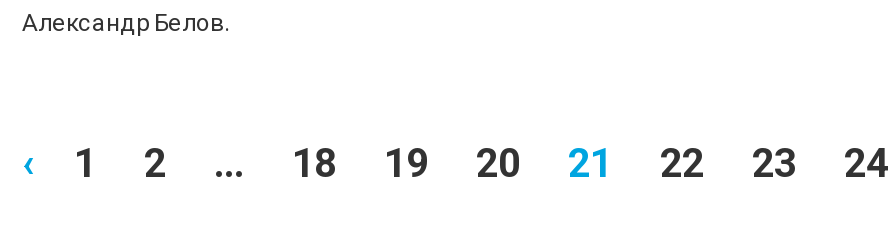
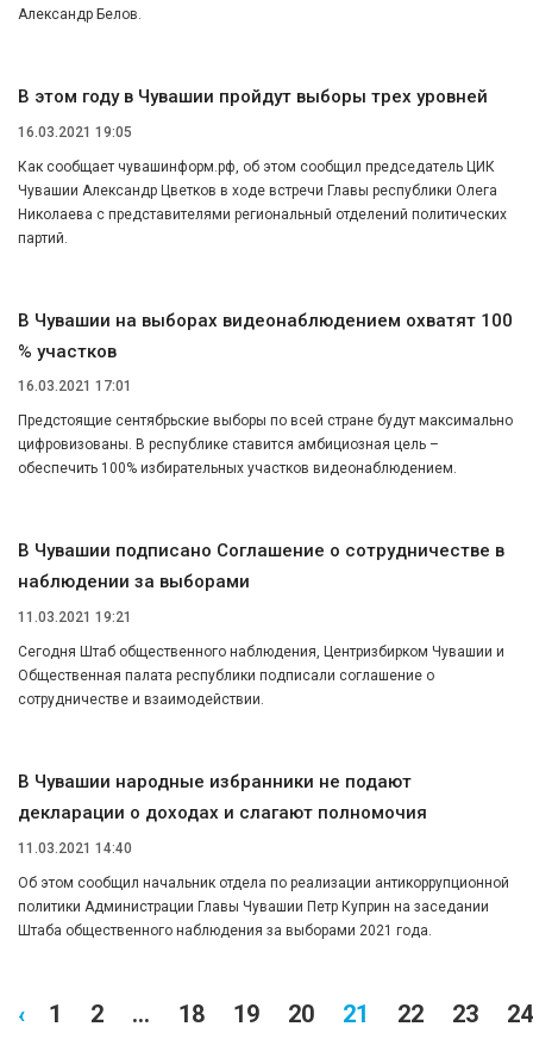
none -> [18,86,507,246] В этом году в Чувашии пройдут выборы трех уровней | 16.03.2021 19:05 | Как сообщает чувашинформ.рф, об этом сообщил председатель ЦИК | Чувашии Александр Цветков в ходе встречи Главы республики Олега | Николаева с представителями региональный отделений политических | партий.
none -> [18,309,513,477] В Чувашии на выборах видеонаблюдением охватят 100 | % участков | 16.03.2021 17:01 | Предстоящие сентябрьские выборы по всей стране будут максимально | цифровизованы. В республике ставится амбициозная цель – | обеспечить 100% избирательных участков видеонаблюдением.
none -> [18,540,504,708] В Чувашии подписано Соглашение о сотрудничестве в | наблюдении за выборами | 11.03.2021 19:21 | Сегодня Штаб общественного наблюдения, Центризбирком Чувашии и | Общественная палата республики подписали соглашение о | сотрудничестве и взаимодействии.
none -> [18,771,509,939] В Чувашии народные избранники не подают | декларации о доходах и слагают полномочия | 11.03.2021 14:40 | Об этом сообщил начальник отдела по реализации антикоррупционной | политики Администрации Главы Чувашии Петр Куприн на заседании | Штаба общественного наблюдения за выборами 2021 года.

